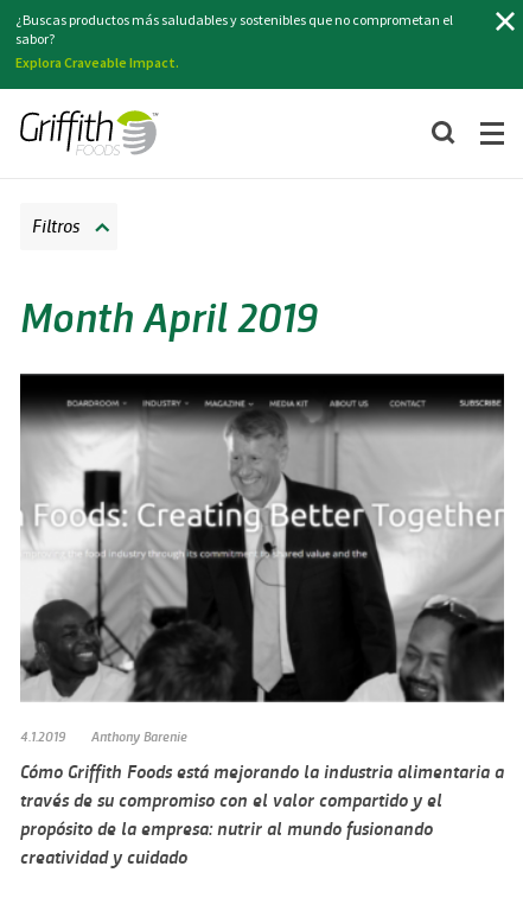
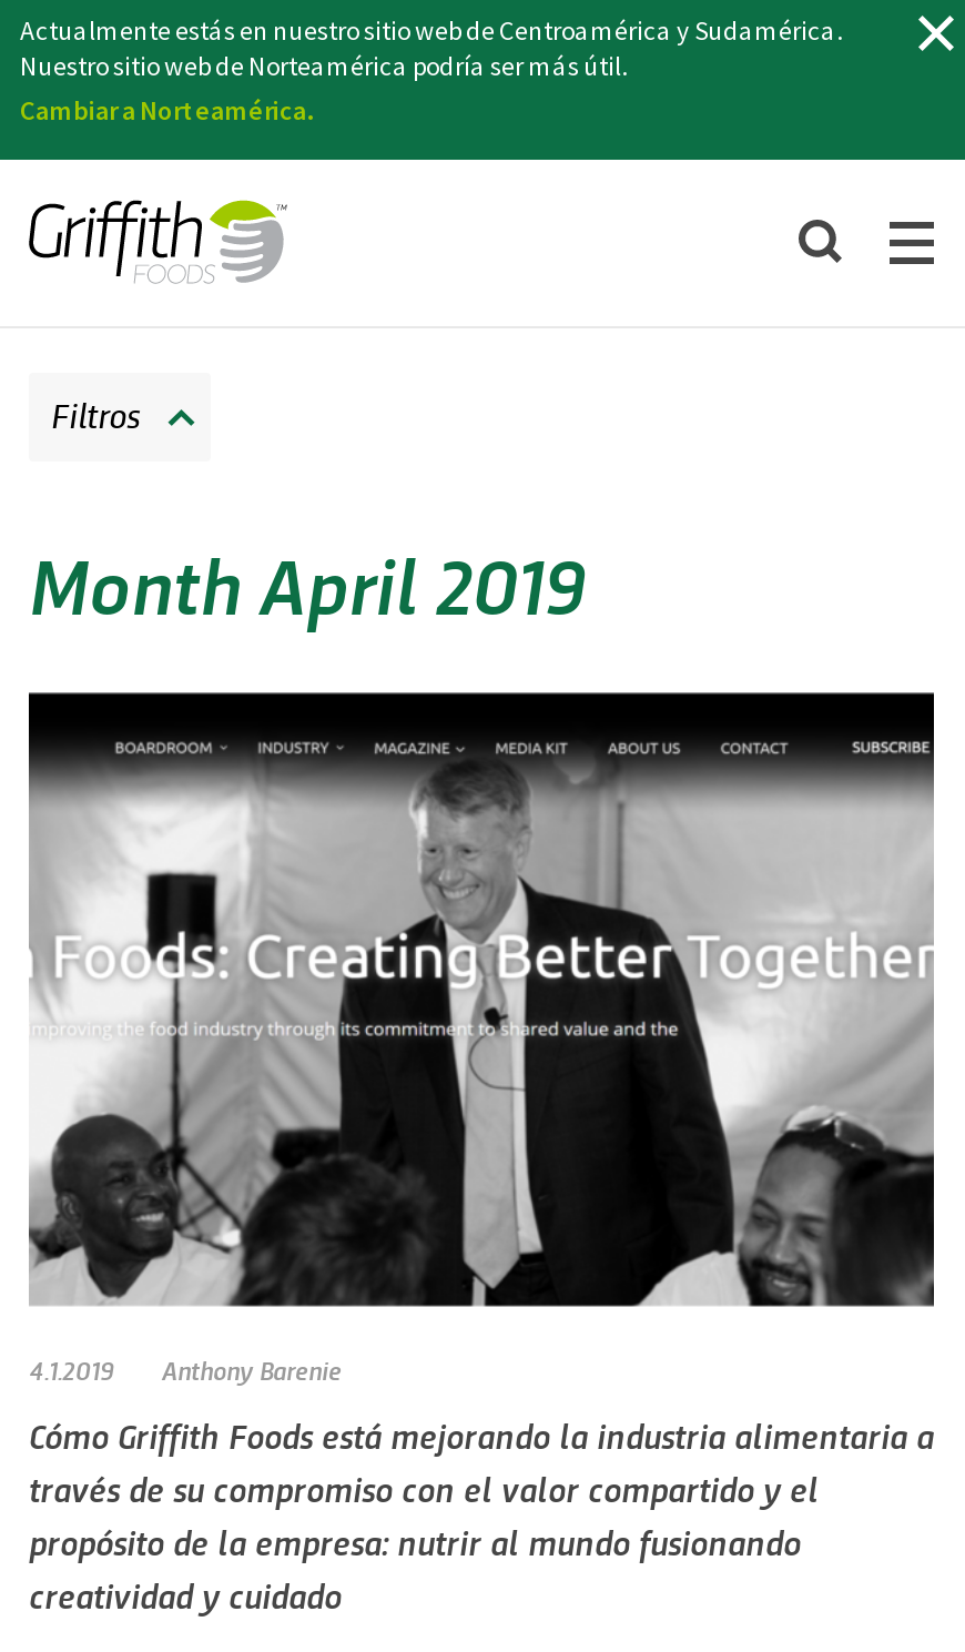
[15,11,453,71] ¿Buscas productos más saludables y sostenibles que no comprometan el | sabor? | Explora Craveable Impact. -> [20,13,843,126] Actualmente estás en nuestro sitio web de Centroamérica y Sudamérica. | Nuestro sitio web de Norteamérica podría ser más útil. | Cambiar a Norteamérica.

